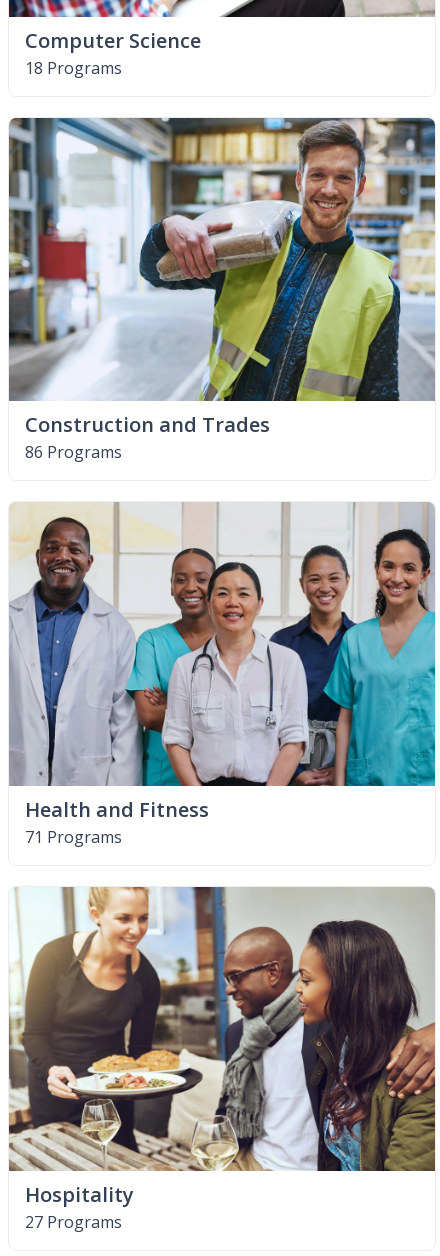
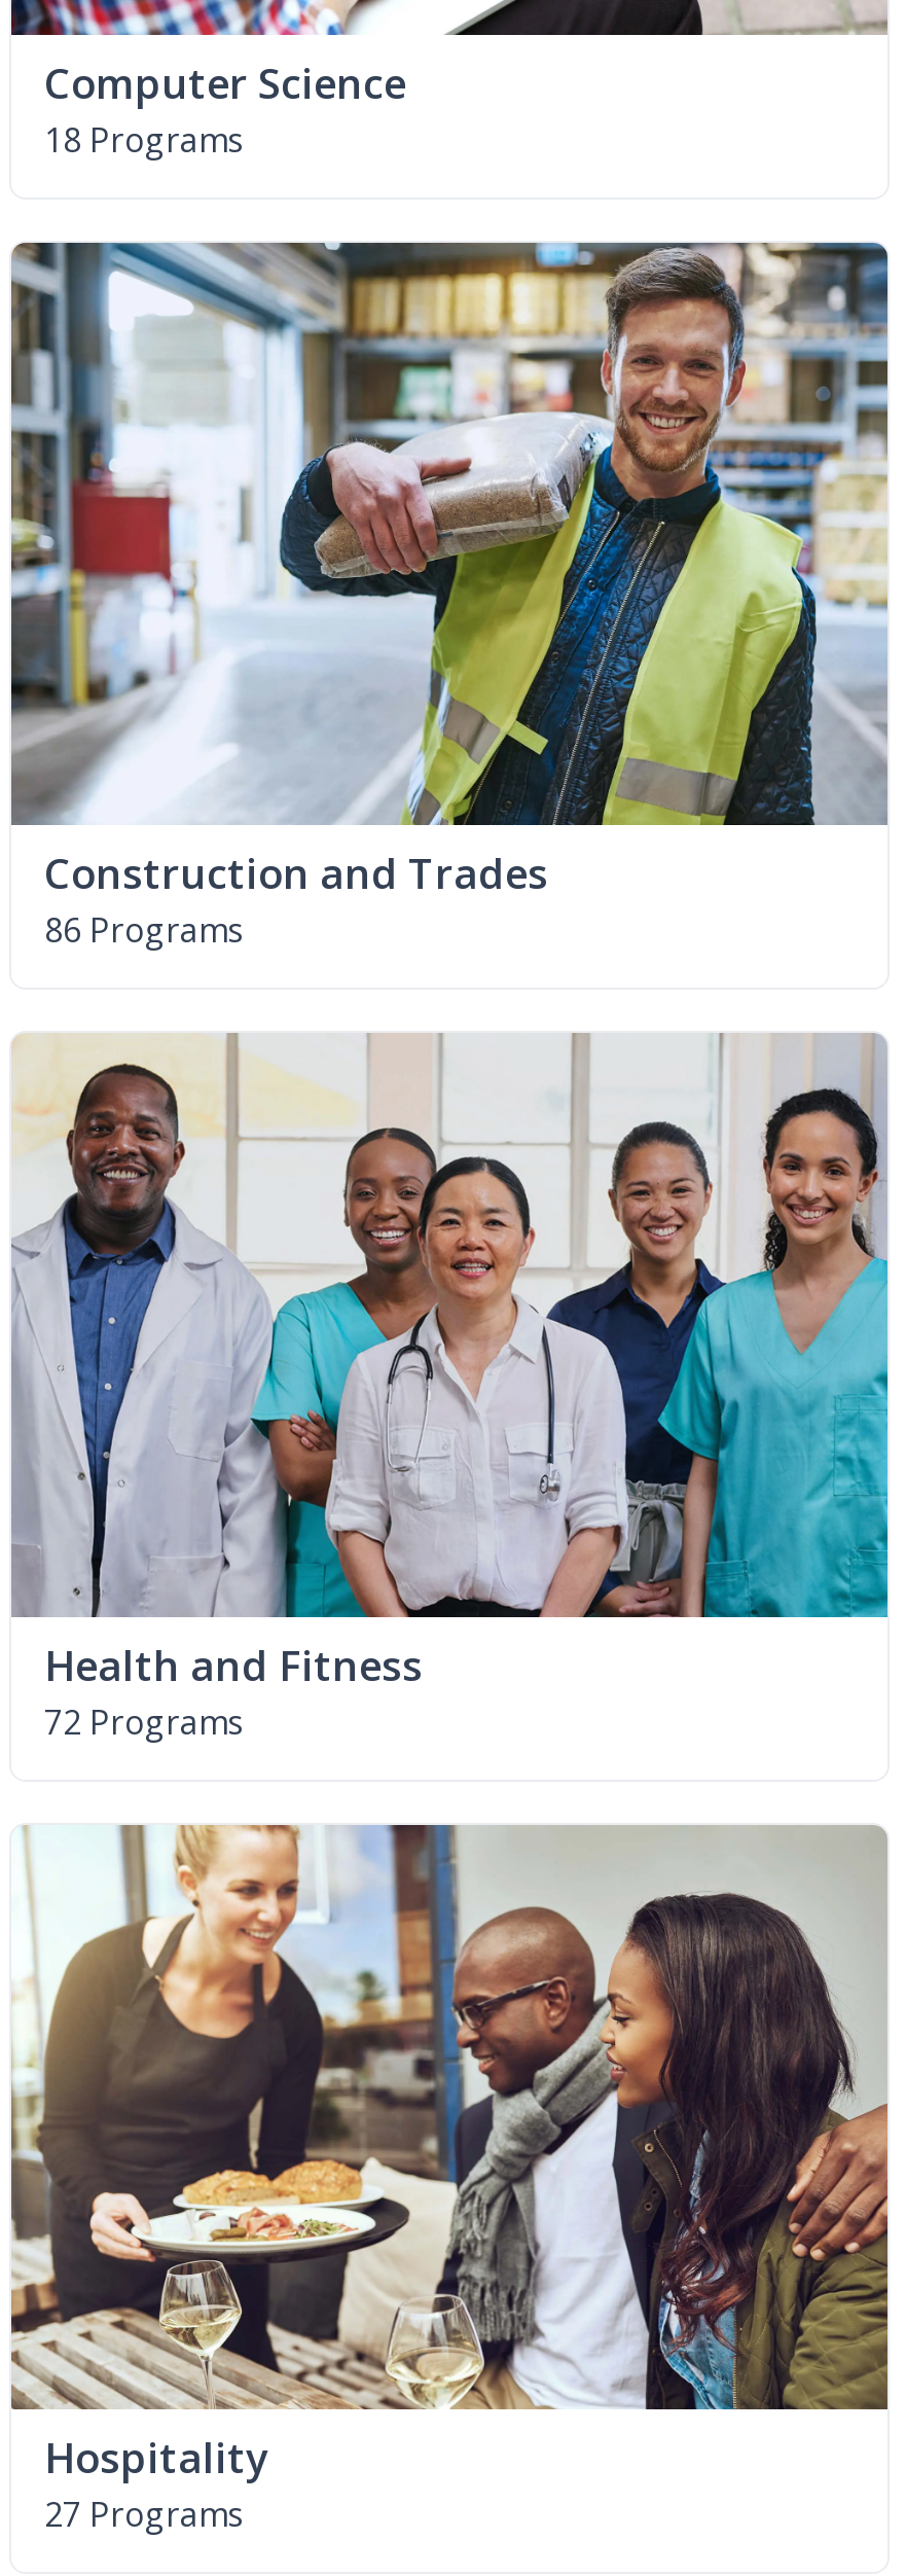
[25,826,122,848] 71 Programs -> [44,1700,244,1745] 72 Programs

